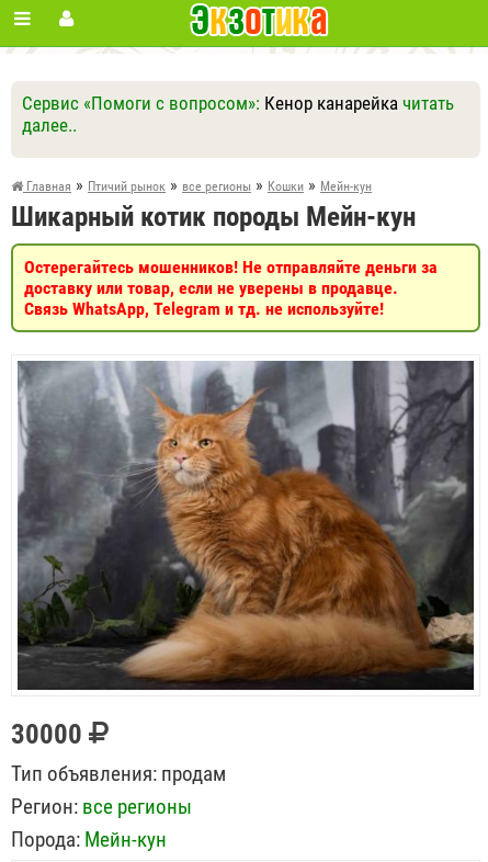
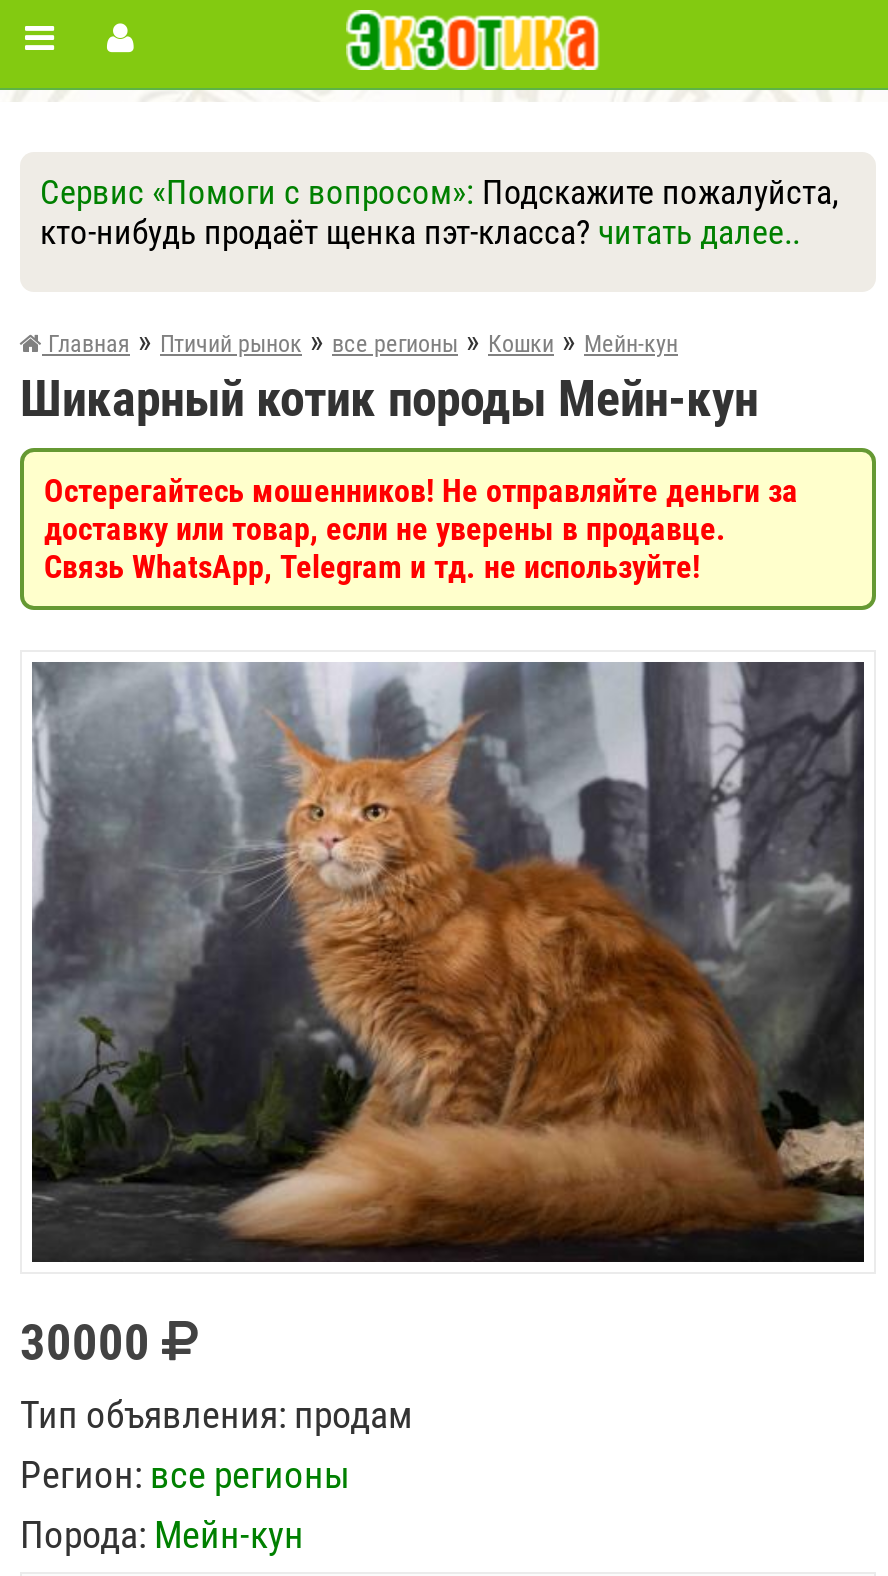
[22,92,454,136] Сервис «Помоги с вопросом»: Кенор канарейка читать | далее.. -> [40,172,838,252] Сервис «Помоги с вопросом»: Подскажите пожалуйста, | кто-нибудь продаёт щенка пэт-класса? читать далее..

